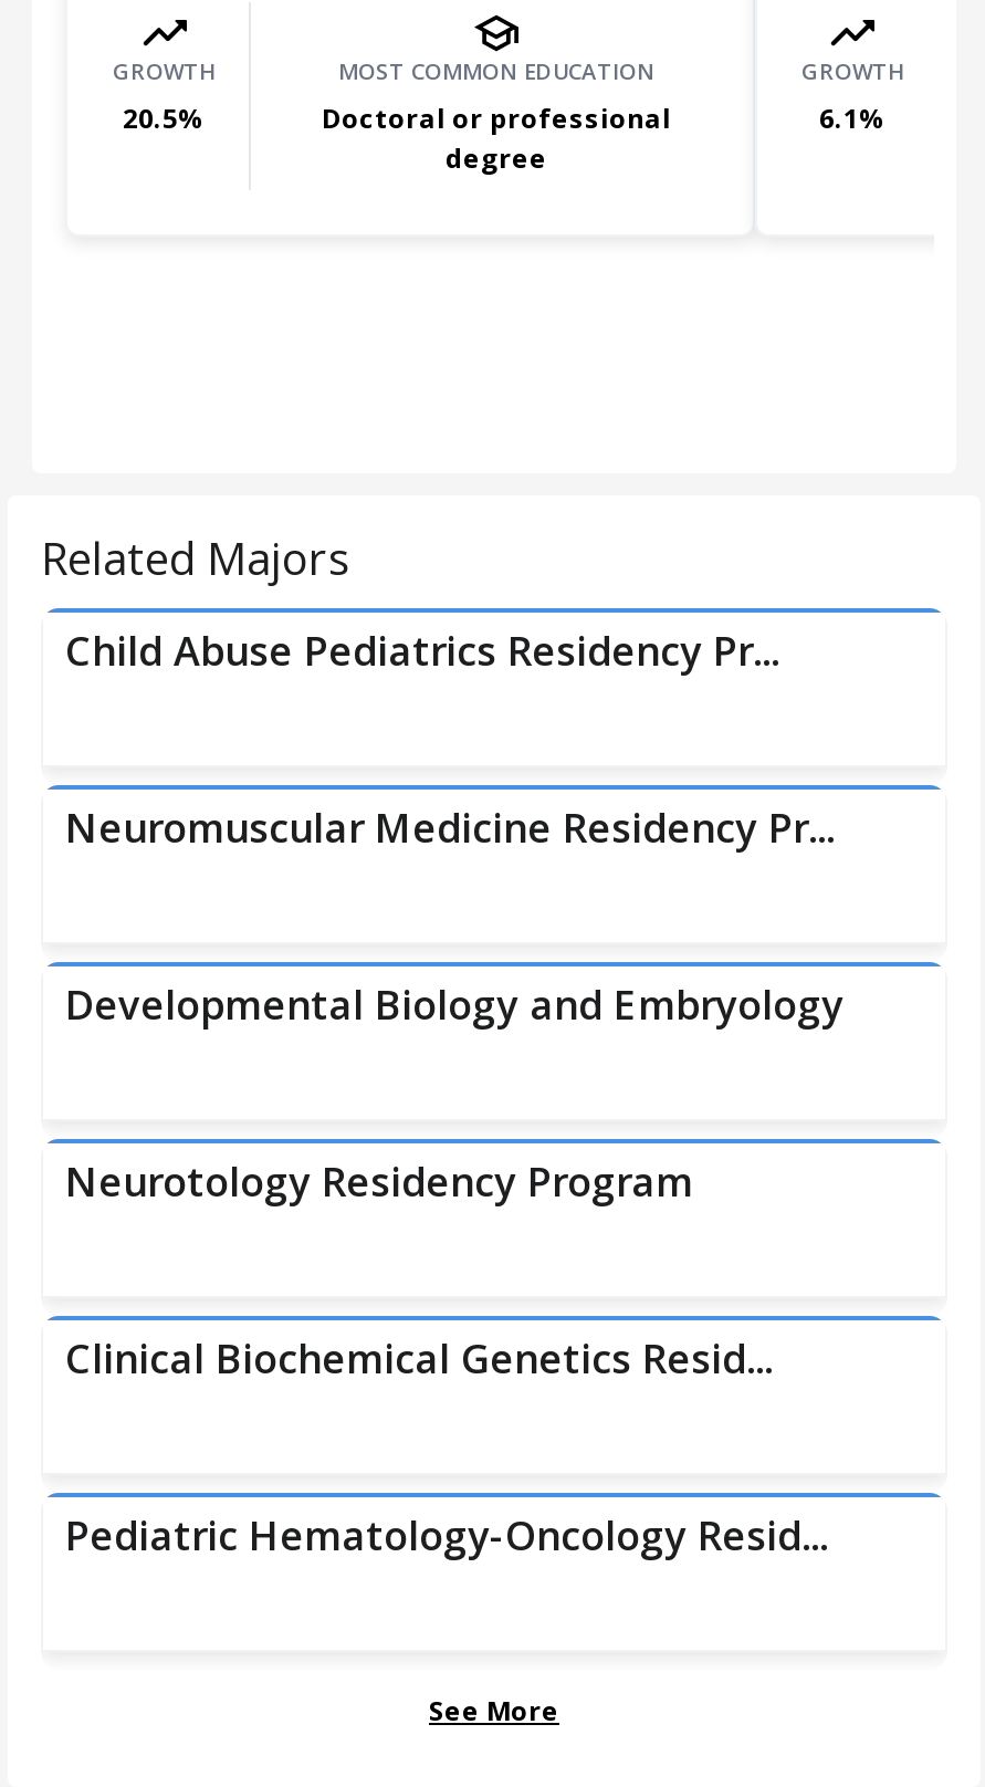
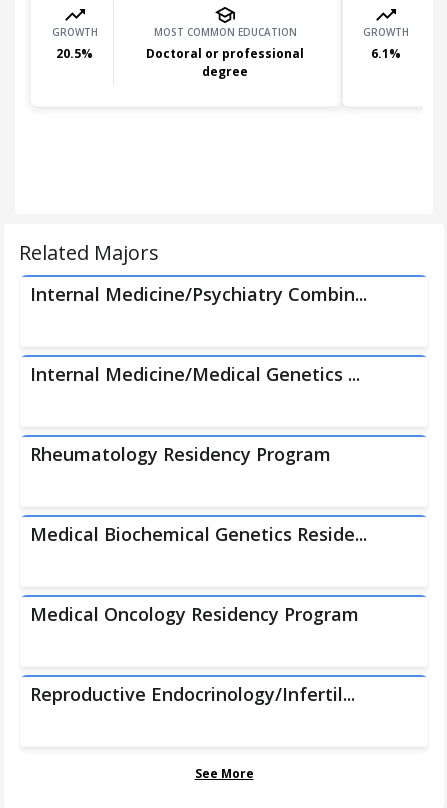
[65,624,779,677] Child Abuse Pediatrics Residency Pr... -> [30,282,367,306] Internal Medicine/Psychiatry Combin...
[65,801,835,854] Neuromuscular Medicine Residency Pr... -> [30,362,360,386] Internal Medicine/Medical Genetics ...
[65,978,843,1031] Developmental Biology and Embryology -> [30,442,331,466] Rheumatology Residency Program
[65,1154,693,1208] Neurotology Residency Program -> [30,522,367,546] Medical Biochemical Genetics Reside...
[65,1331,773,1384] Clinical Biochemical Genetics Resid... -> [30,602,359,626] Medical Oncology Residency Program
[65,1508,828,1561] Pediatric Hematology-Oncology Resid... -> [30,682,355,706] Reproductive Endocrinology/Infertil...

